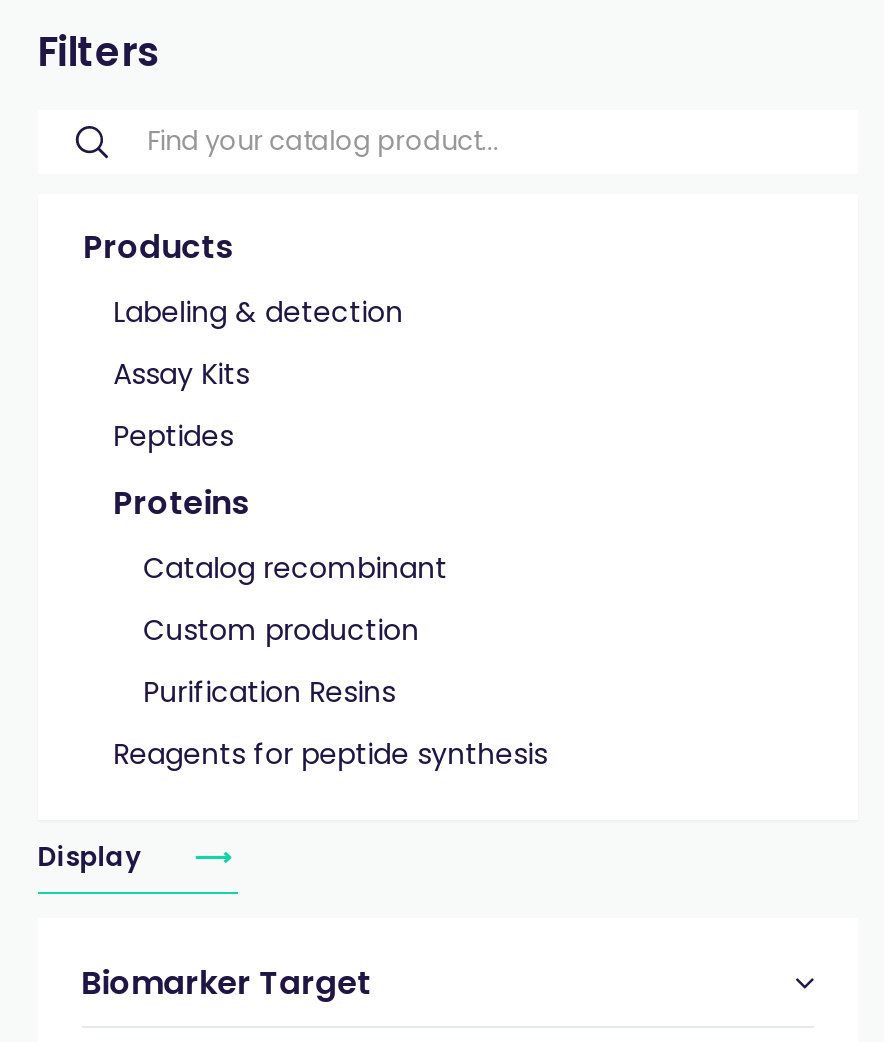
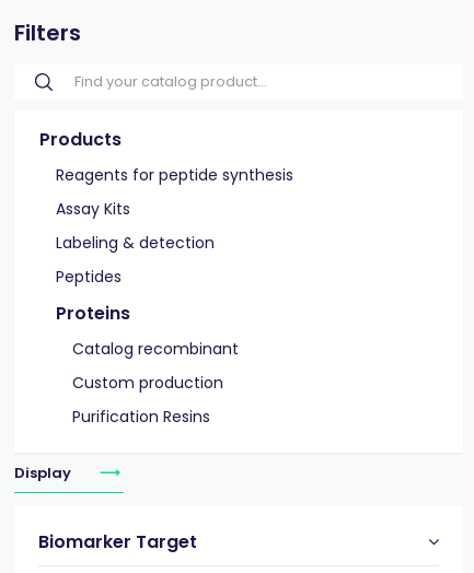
moved [113,292,403,332] -> [56,232,214,254]: Labeling & detection
moved [113,416,447,712] -> [56,266,238,428]: Peptides | Proteins | Catalog recombinant | Custom production | Purification Resins
moved [113,734,547,774] -> [56,164,293,186]: Reagents for peptide synthesis

